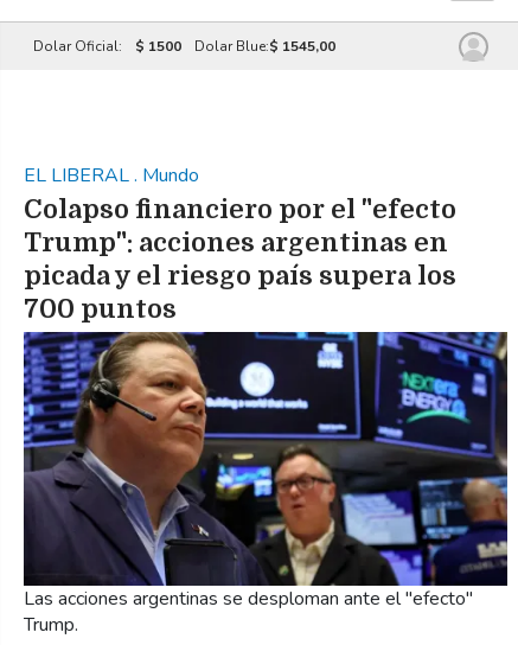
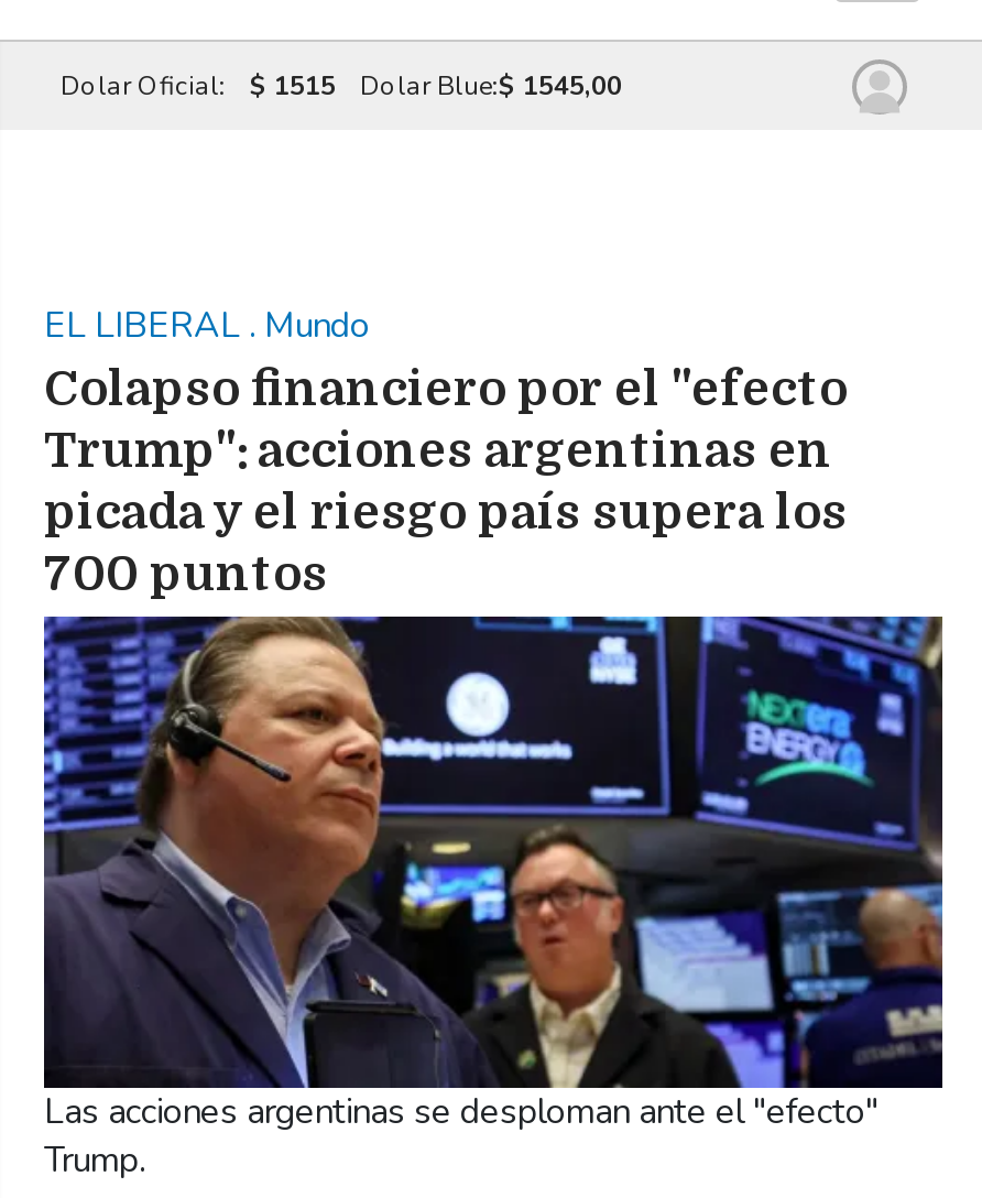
[33,37,181,56] Dolar Oficial: $ 1500 -> [61,68,336,104] Dolar Oficial: $ 1515

